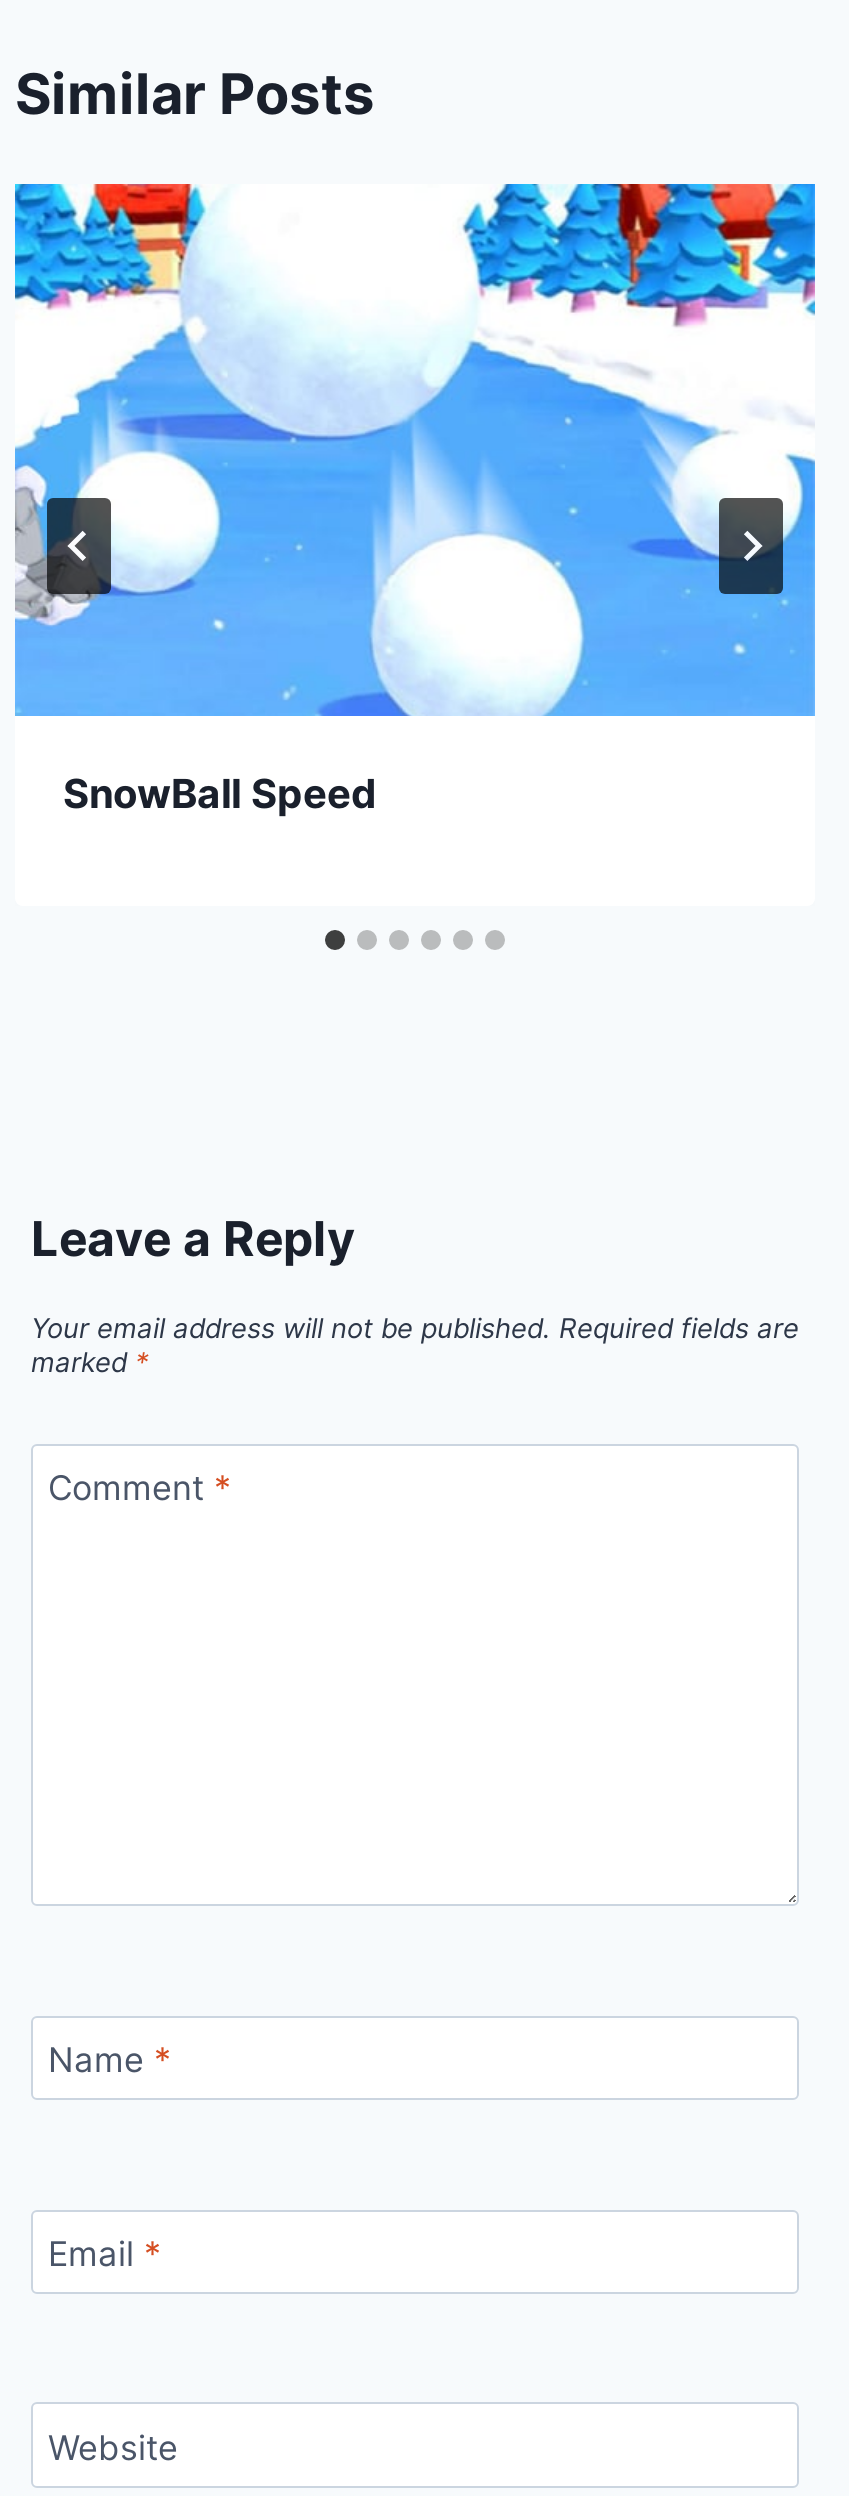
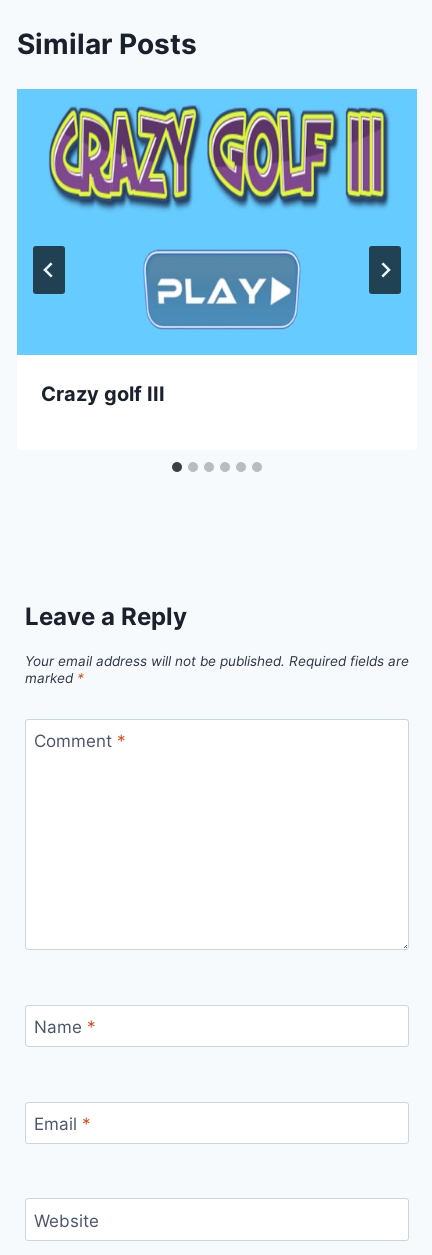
[13,182,817,819] [image] | SnowBall Speed -> [16,88,418,406] [image] | Crazy golf III

